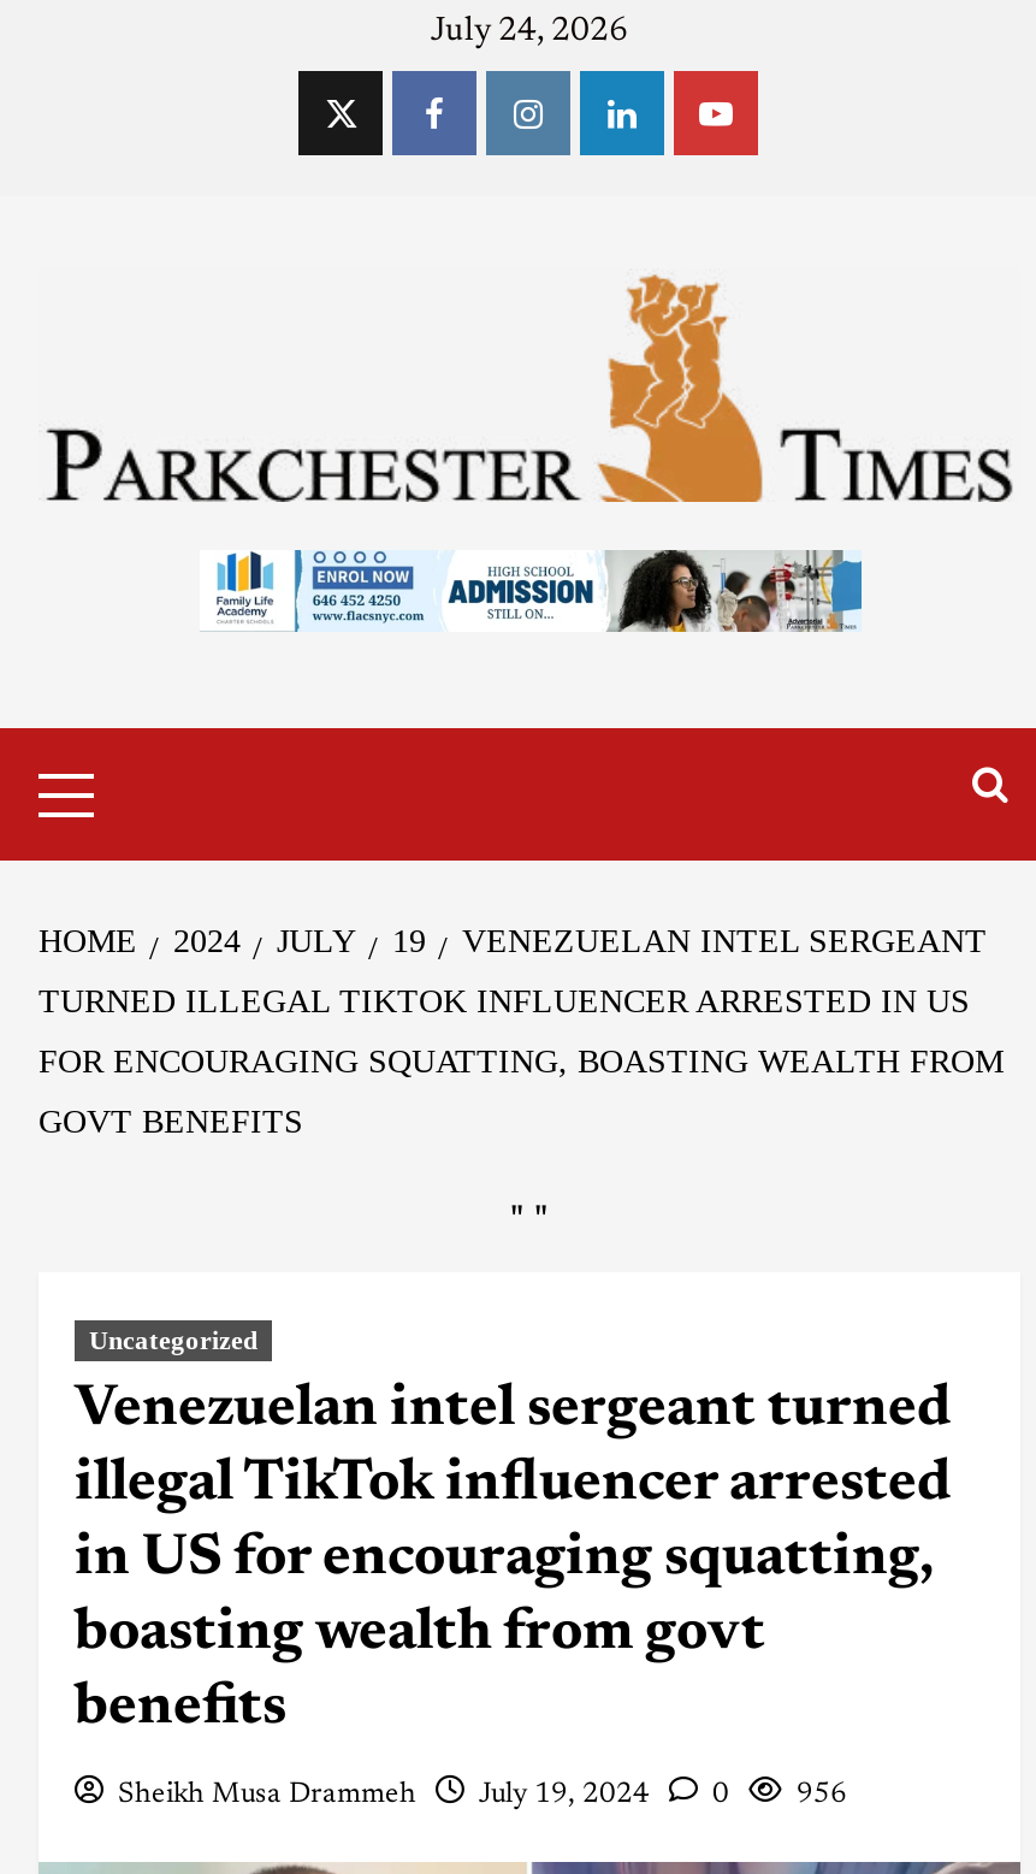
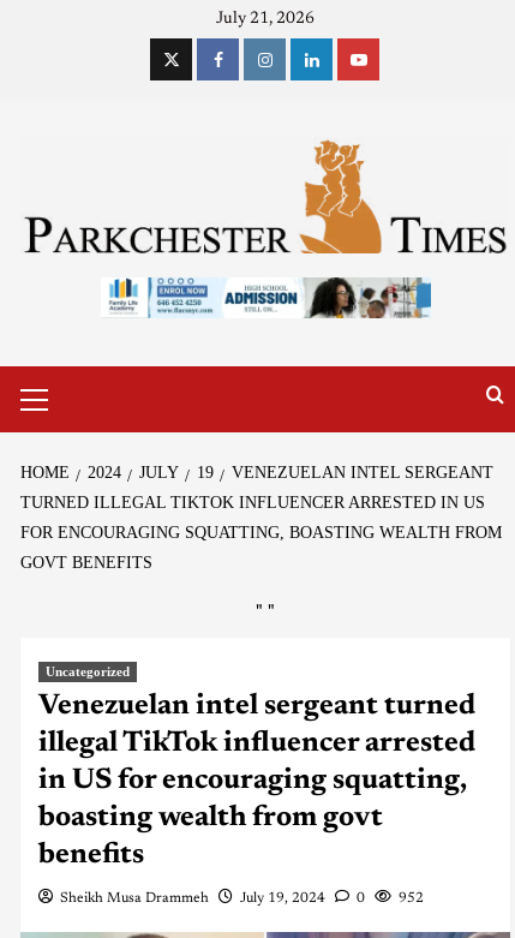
[431,16,628,49] July 24, 2026 -> [216,11,315,28] July 21, 2026
[797,1780,847,1809] 956 -> [399,891,424,905] 952

